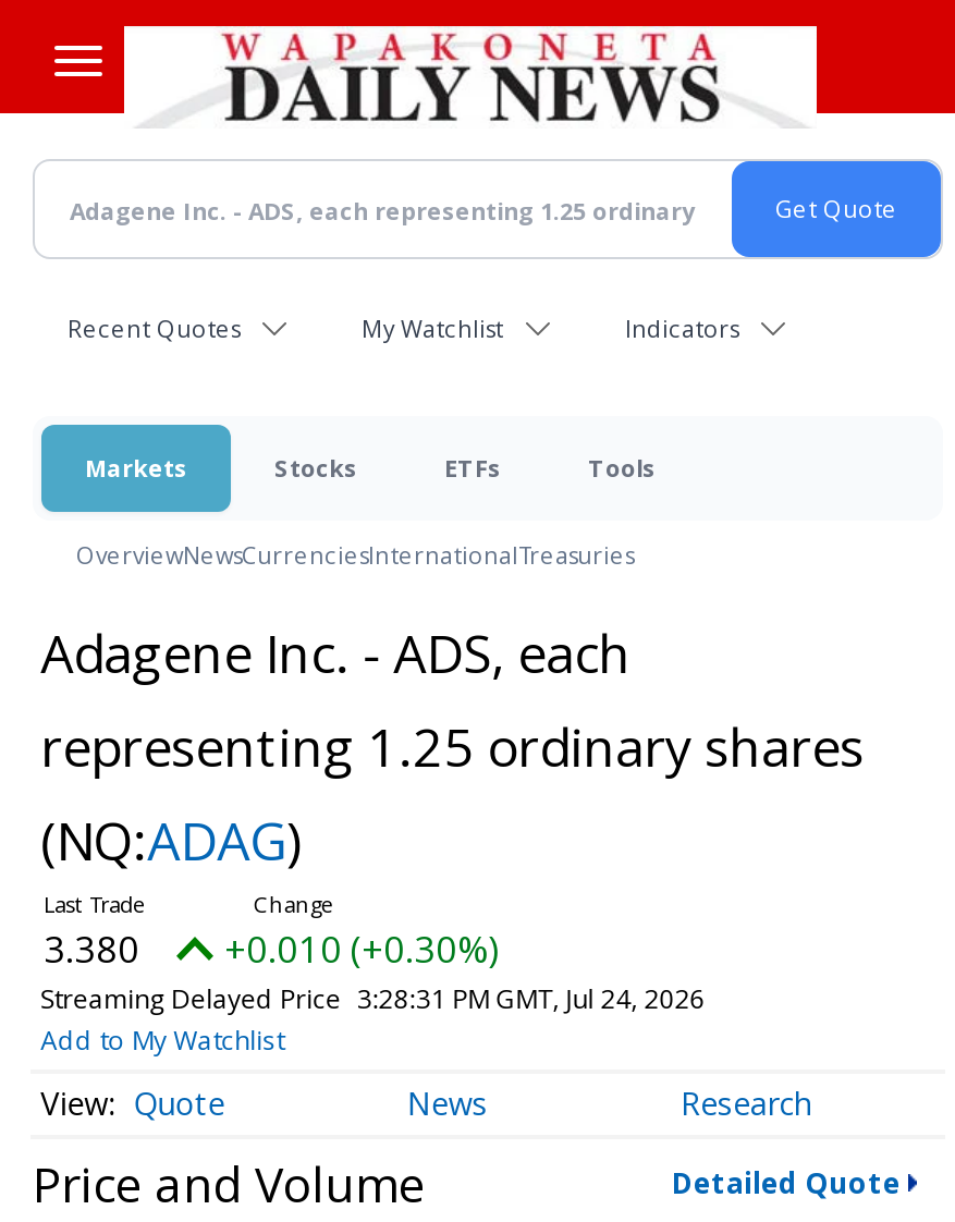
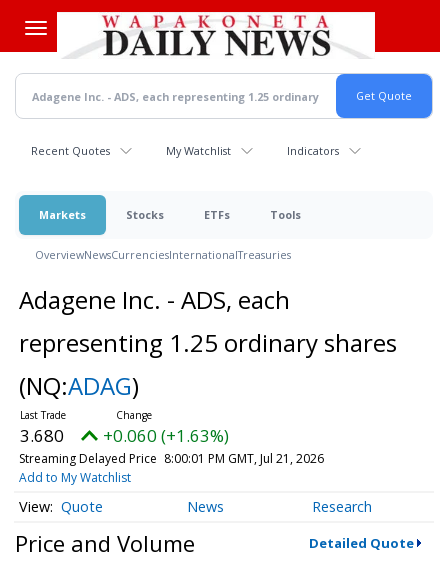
[44,924,139,974] 3.380 -> [20,424,64,447] 3.680
[224,924,499,974] +0.010 (+0.30%) -> [103,424,229,447] +0.060 (+1.63%)
[41,980,705,1017] Streaming Delayed Price 3:28:31 PM GMT, Jul 24, 2026 -> [19,450,324,467] Streaming Delayed Price 8:00:01 PM GMT, Jul 21, 2026

